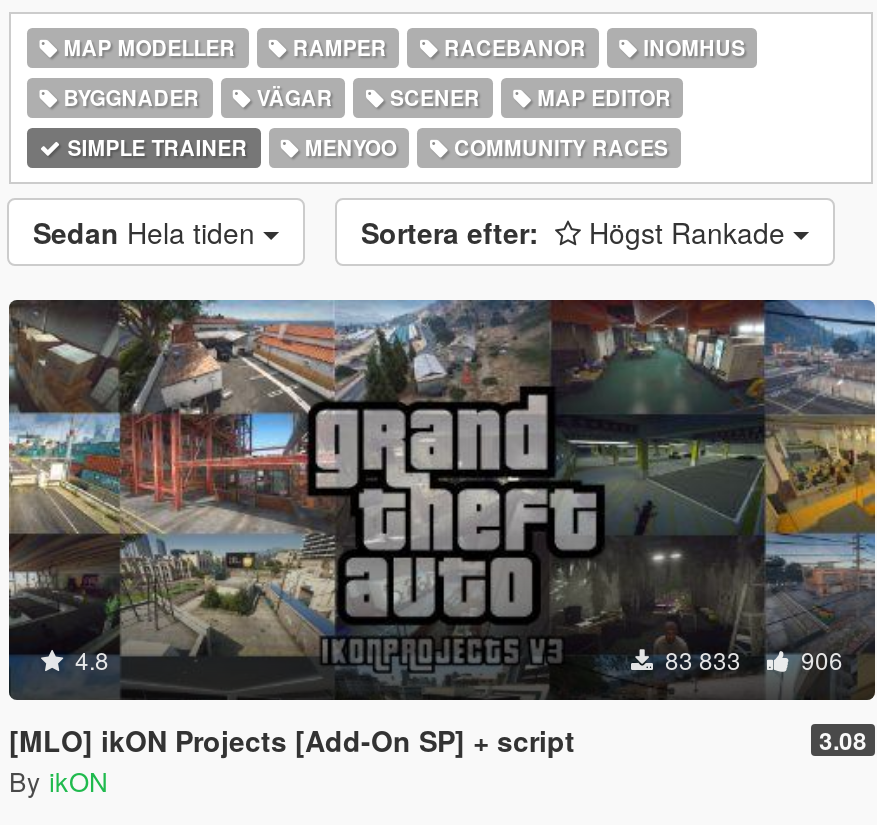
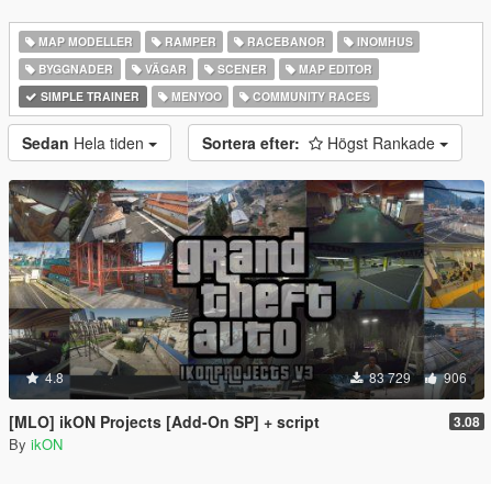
[659,642,843,676] 83 833 906 -> [366,368,467,386] 83 729 906

